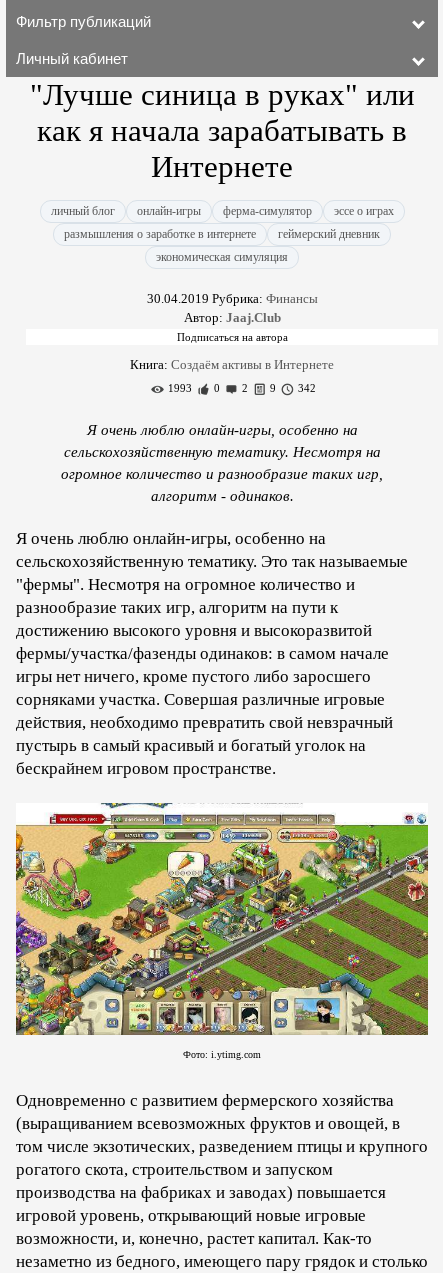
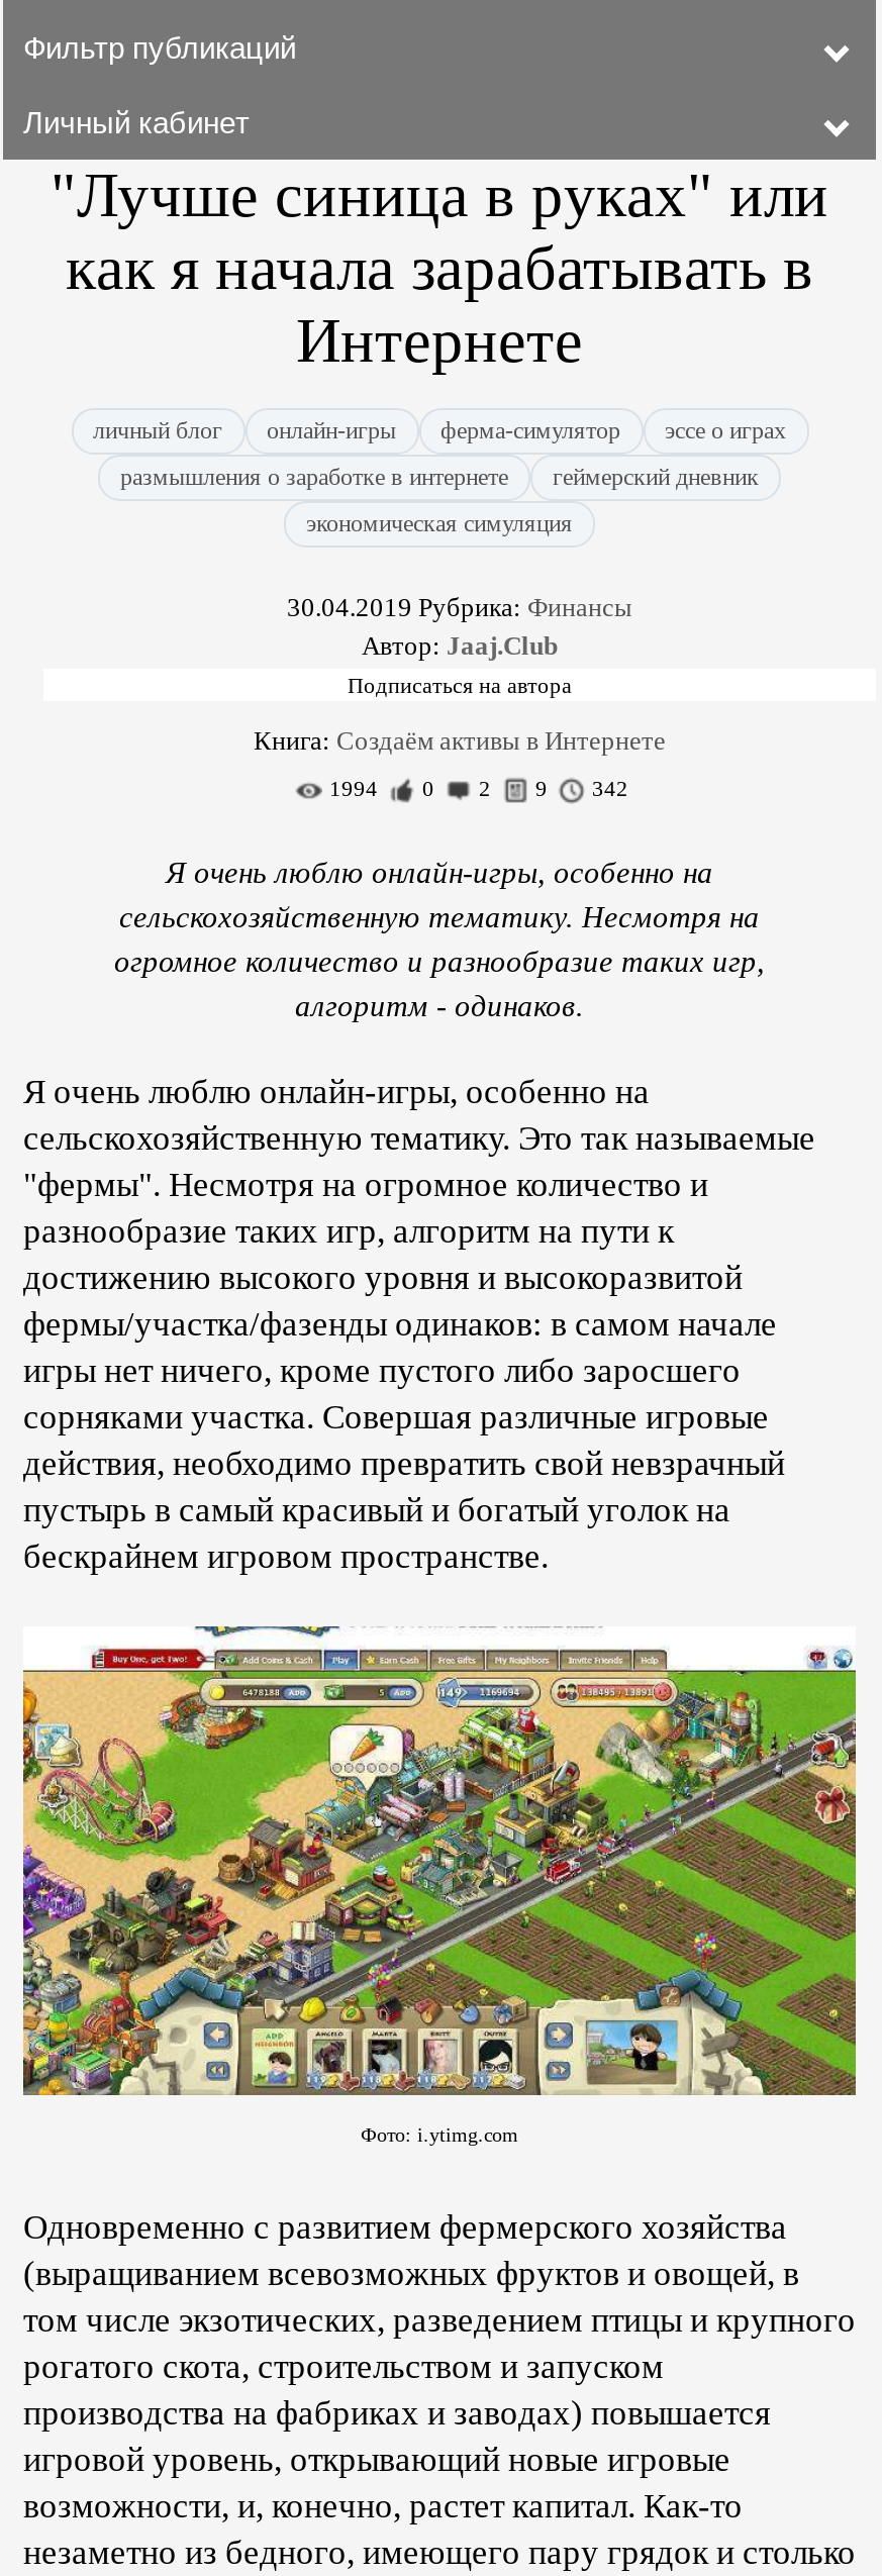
[167,382,315,394] 1993 0 2 9 342 -> [329,776,628,800] 1994 0 2 9 342

